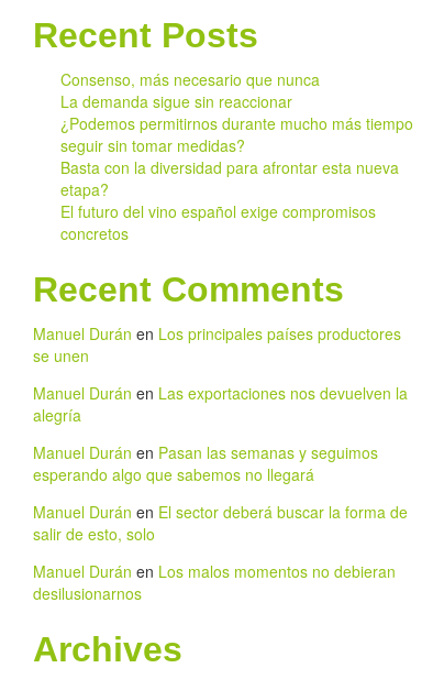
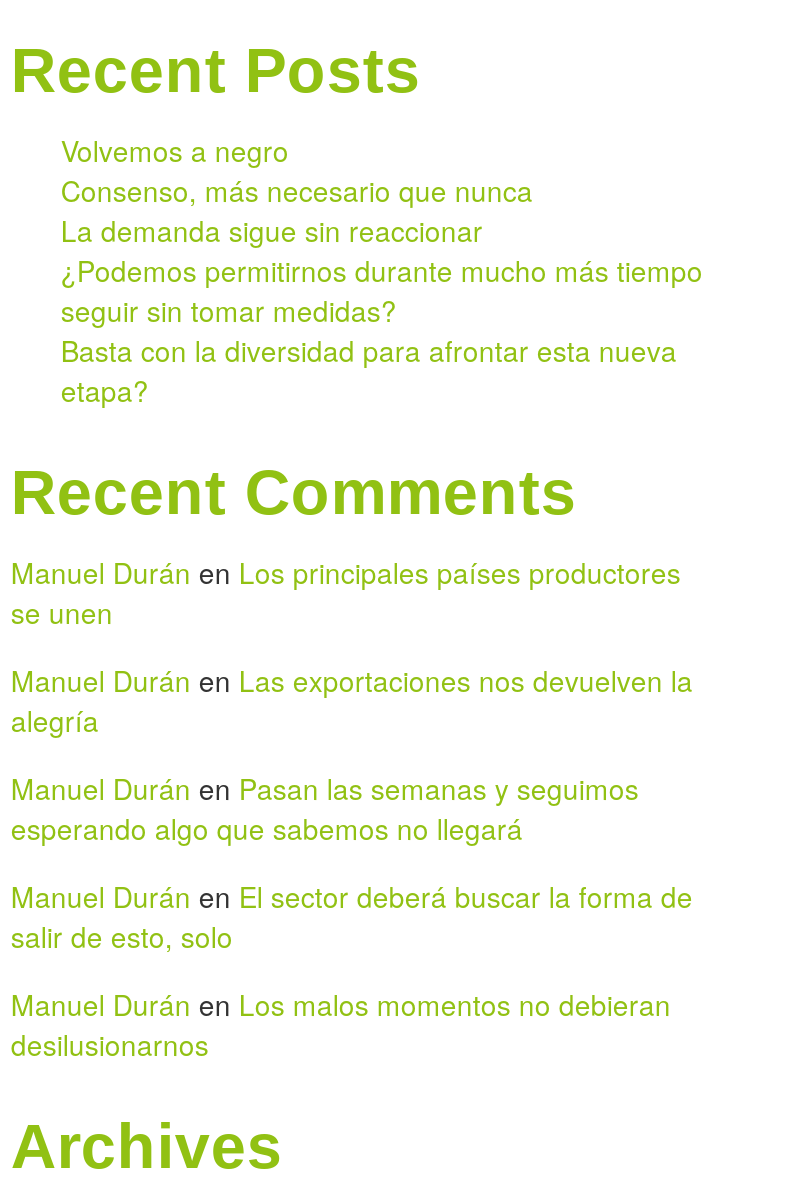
none -> [61,129,289,169] Volvemos a negro
moved [61,68,414,200] -> [61,169,703,409]: Consenso, más necesario que nunca | La demanda sigue sin reaccionar | ¿Podemos permitirnos durante mucho más tiempo | seguir sin tomar medidas? | Basta con la diversidad para afrontar esta nueva | etapa?
[61,200,376,244] El futuro del vino español exige compromisos | concretos -> none

